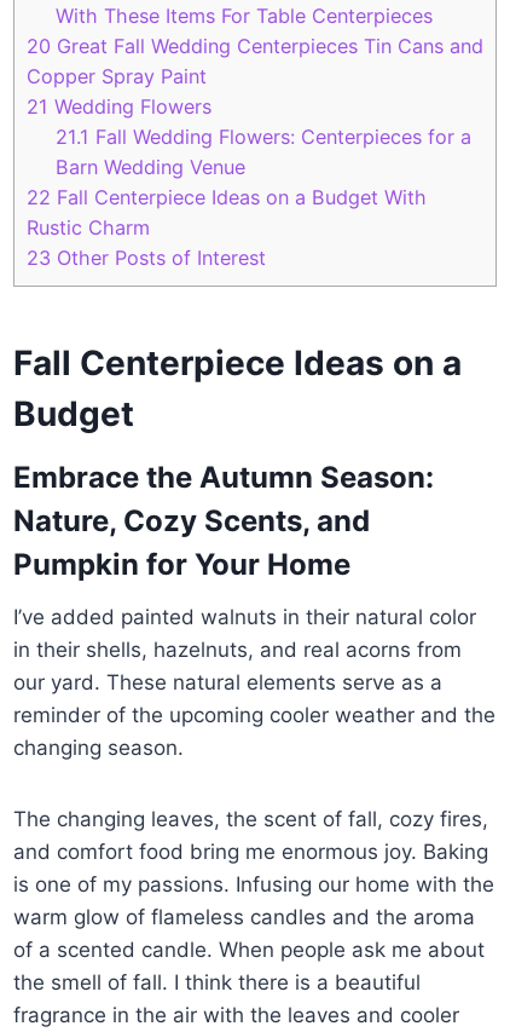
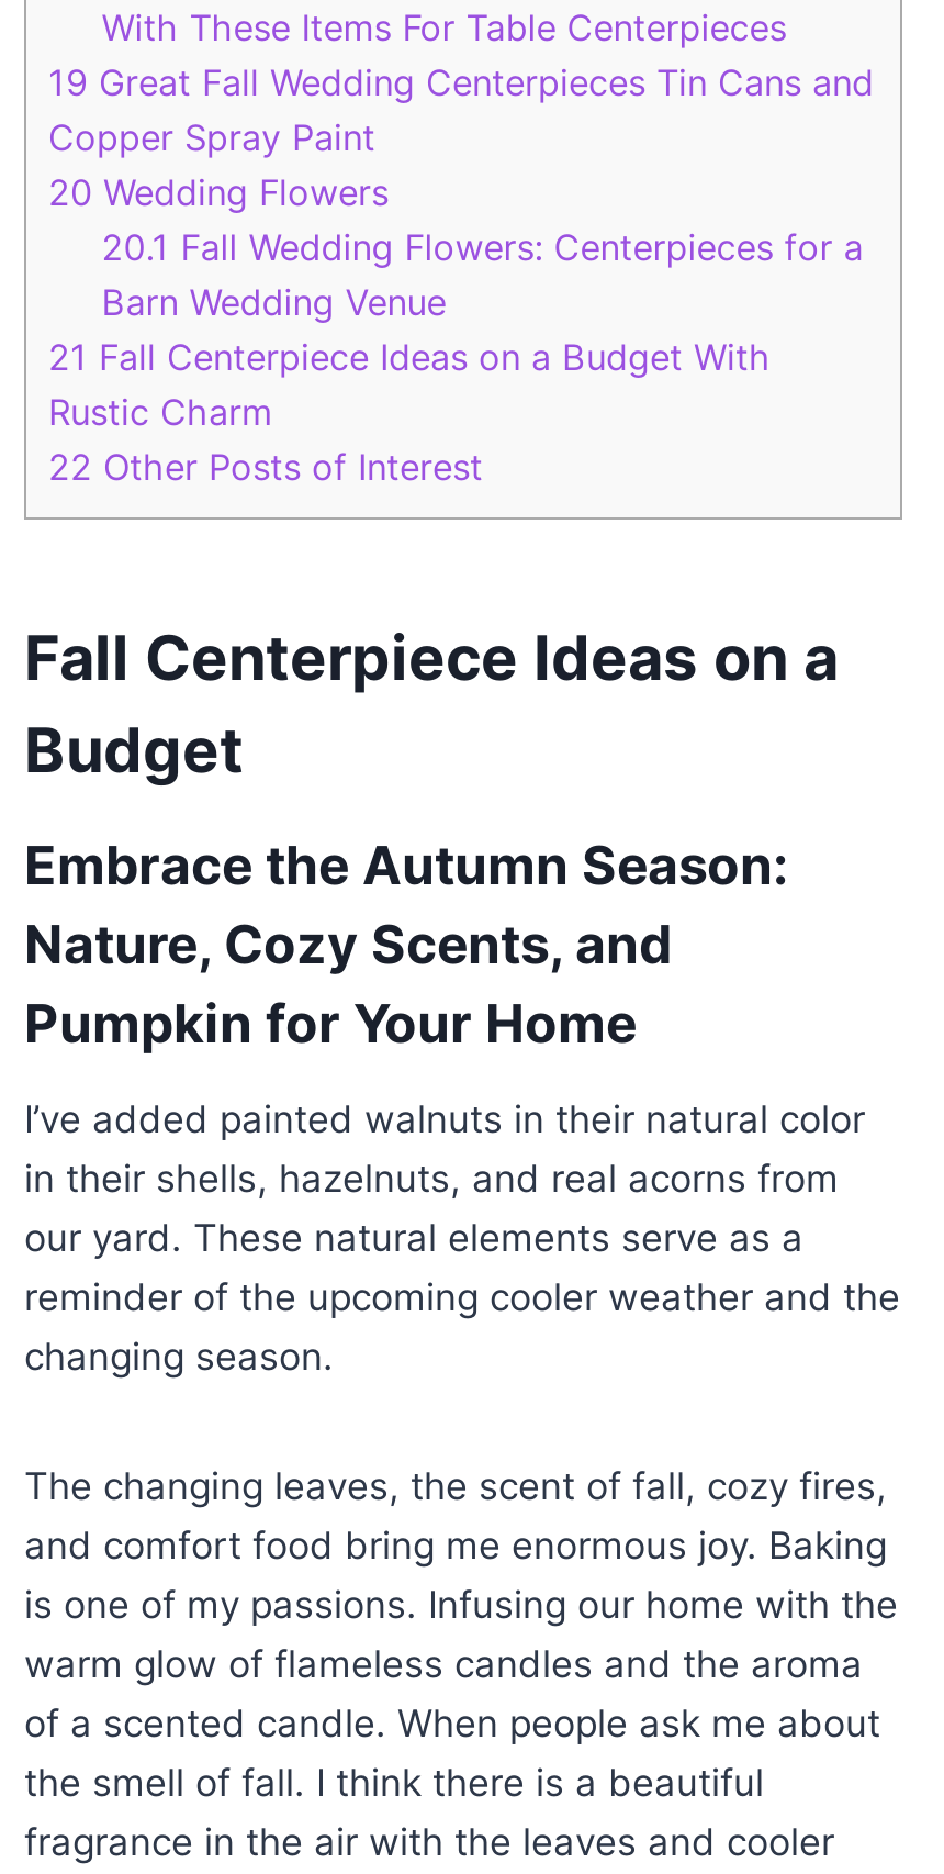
[27,34,483,58] 20 Great Fall Wedding Centerpieces Tin Cans and -> [48,61,874,105] 19 Great Fall Wedding Centerpieces Tin Cans and
[27,94,211,118] 21 Wedding Flowers -> [48,171,389,215] 20 Wedding Flowers
[56,124,472,149] 21.1 Fall Wedding Flowers: Centerpieces for a -> [101,226,863,270] 20.1 Fall Wedding Flowers: Centerpieces for a
[27,185,427,209] 22 Fall Centerpiece Ideas on a Budget With -> [48,336,771,380] 21 Fall Centerpiece Ideas on a Budget With
[27,245,266,270] 23 Other Posts of Interest -> [48,446,483,489] 22 Other Posts of Interest

